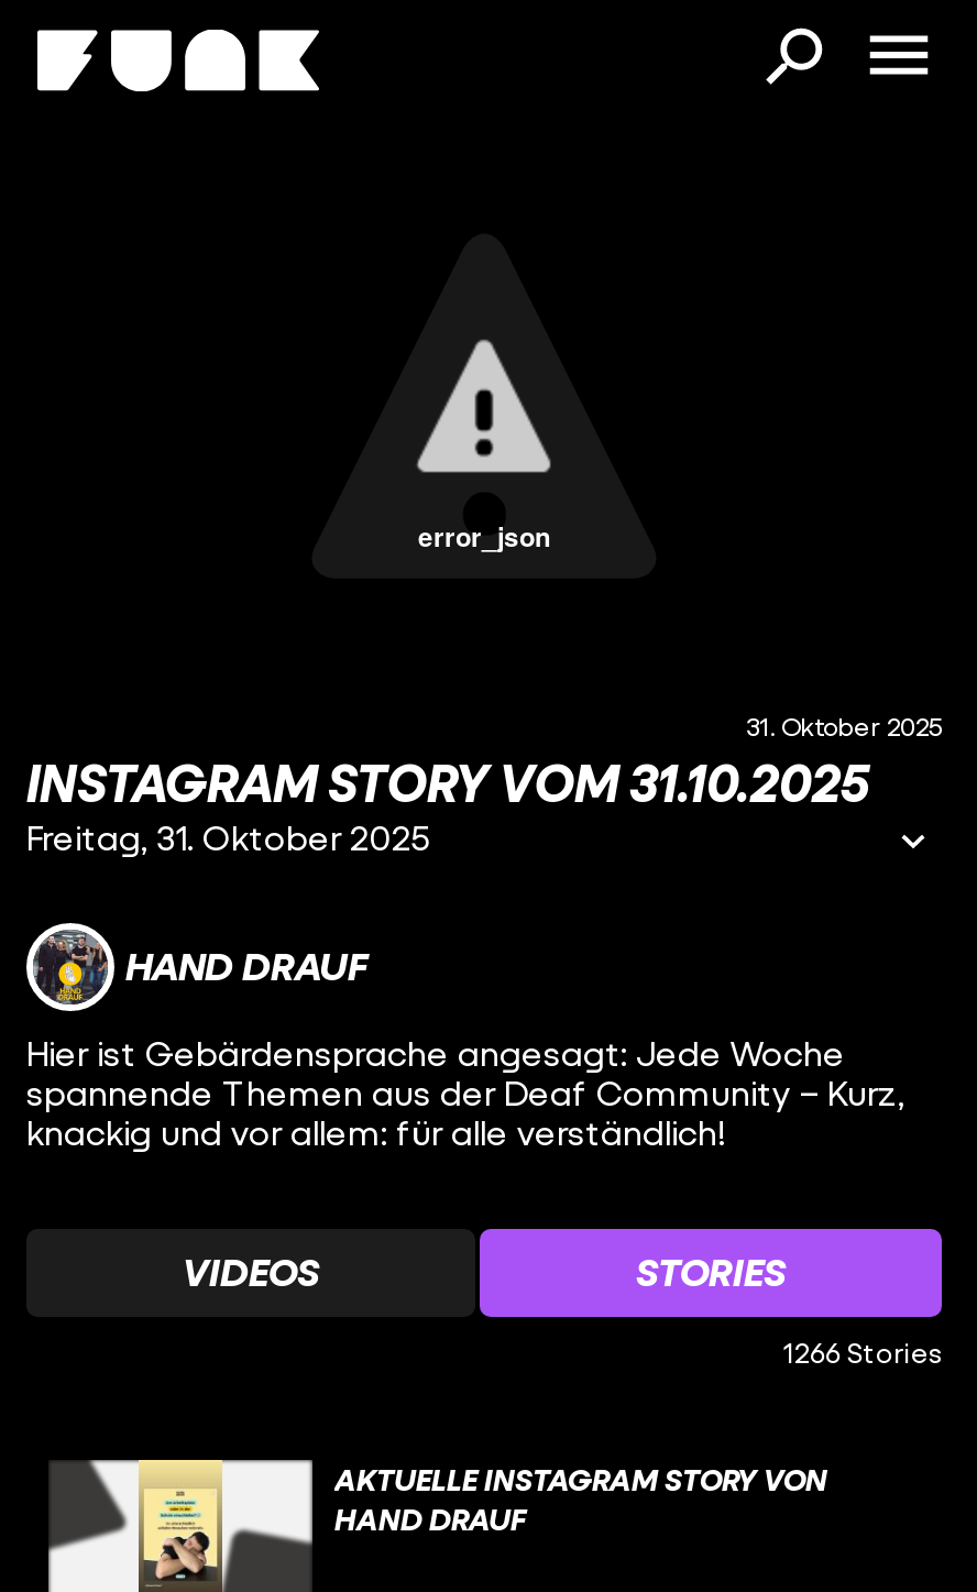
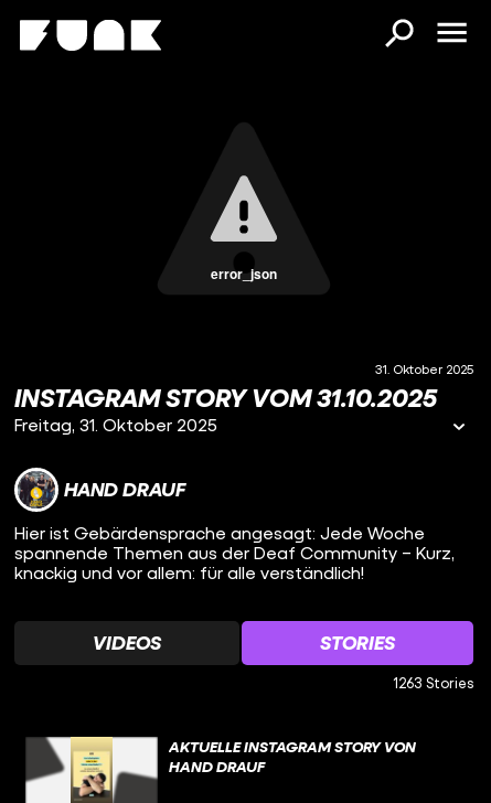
[783,1335,942,1370] 1266 Stories -> [393,674,473,692] 1263 Stories

